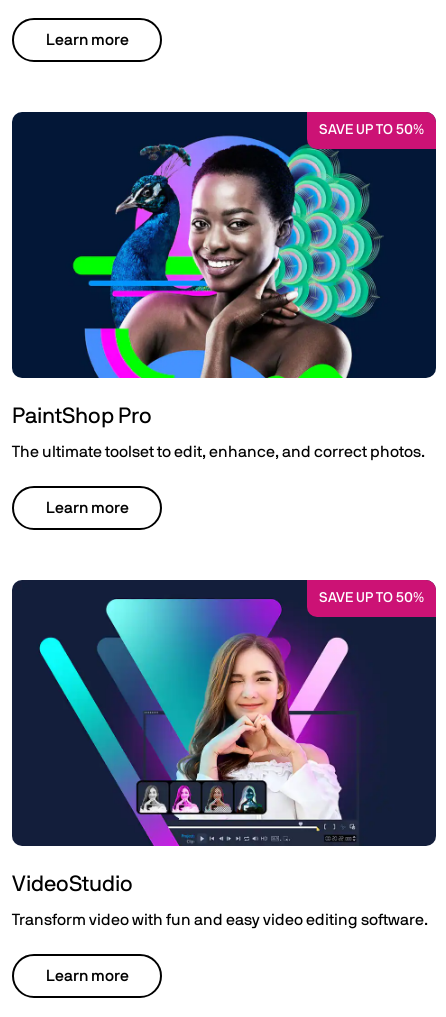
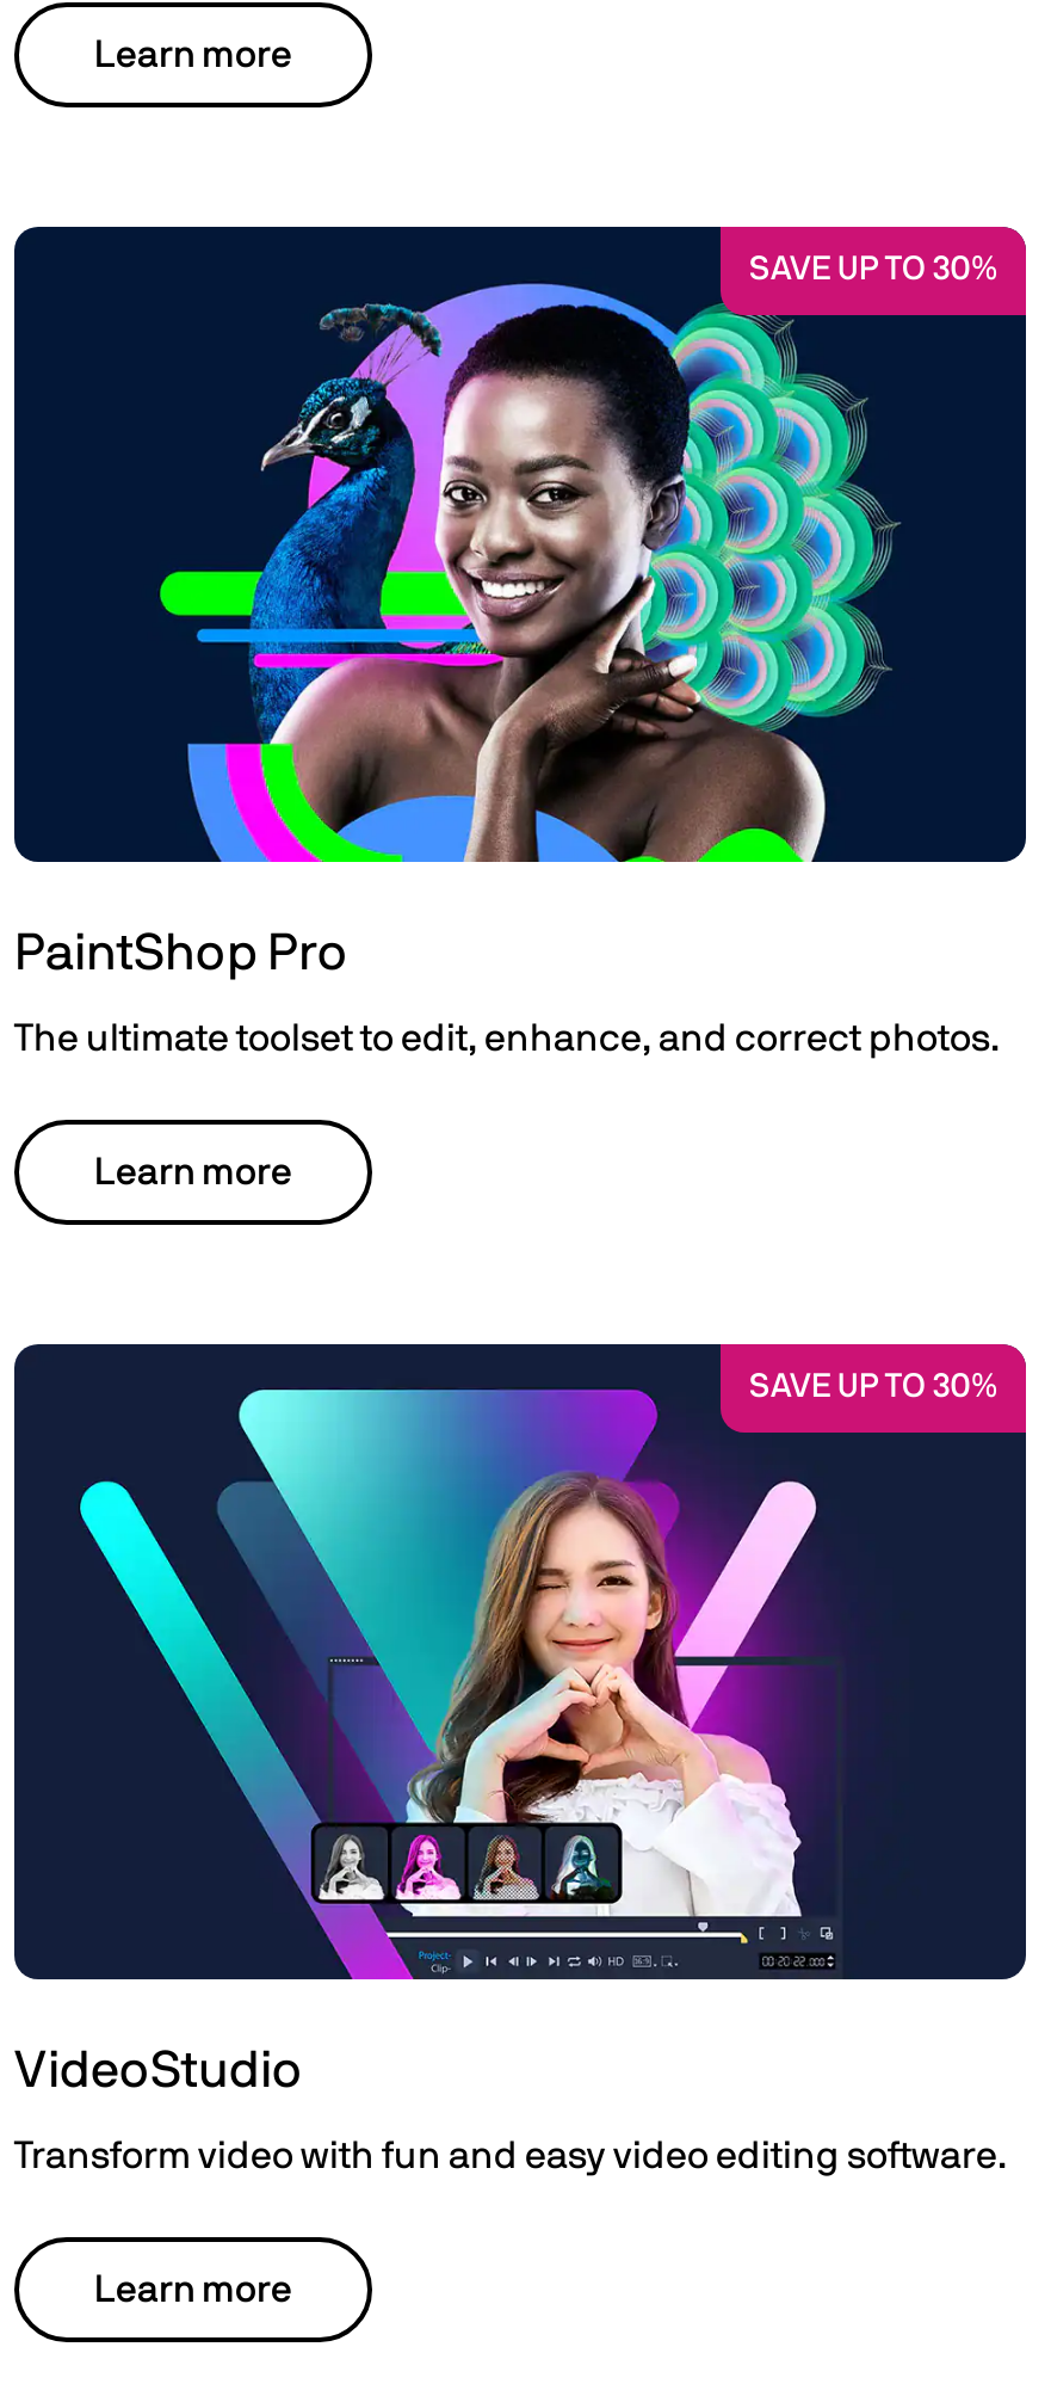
[319,123,424,137] SAVE UP TO 50% -> [749,253,997,287] SAVE UP TO 30%
[319,591,424,605] SAVE UP TO 50% -> [749,1371,997,1404] SAVE UP TO 30%

